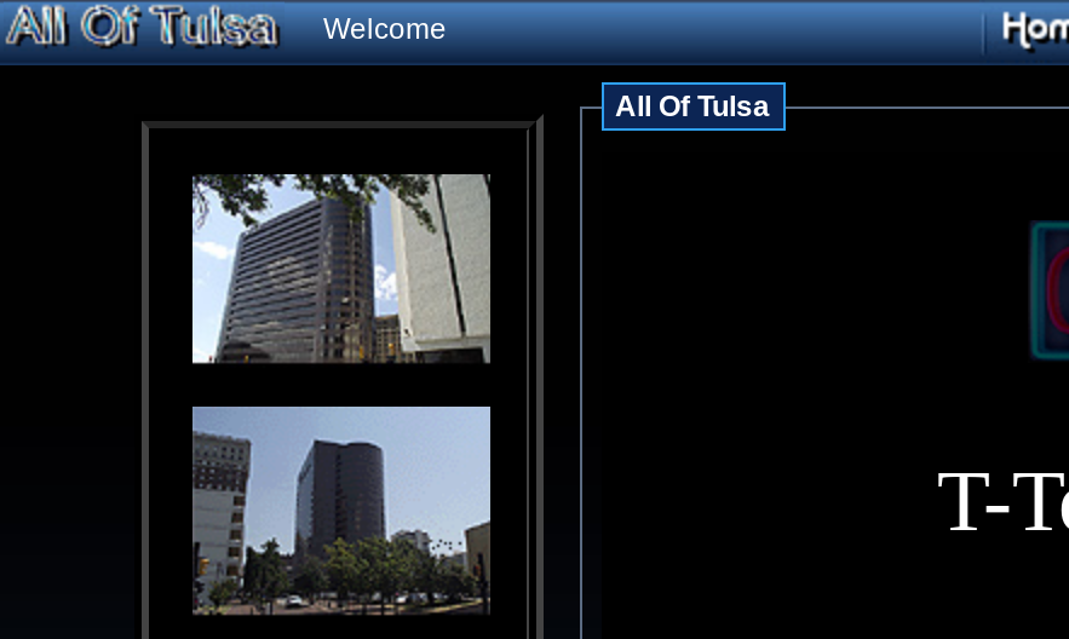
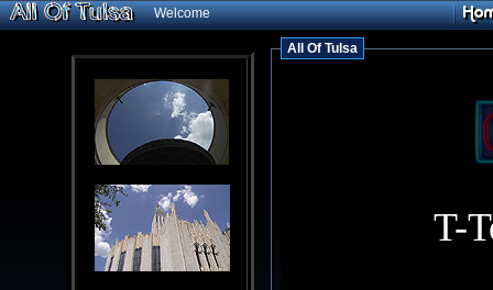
[190,172,493,365] [image] -> [95,79,230,165] [image]
[190,404,493,617] [image] -> [94,183,231,279] [image]

